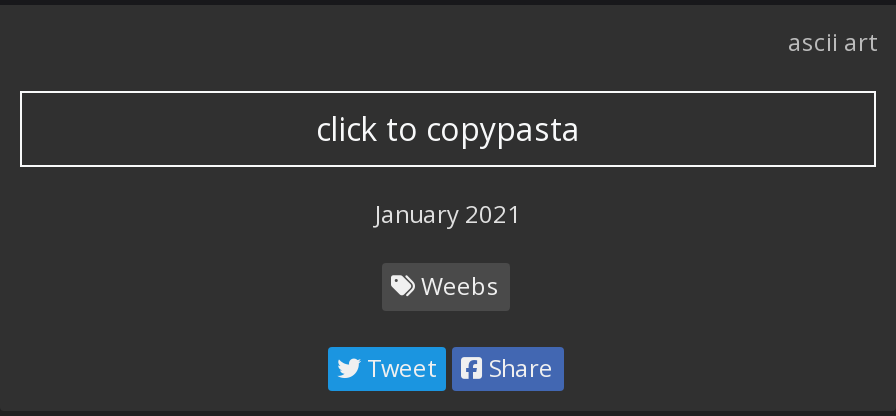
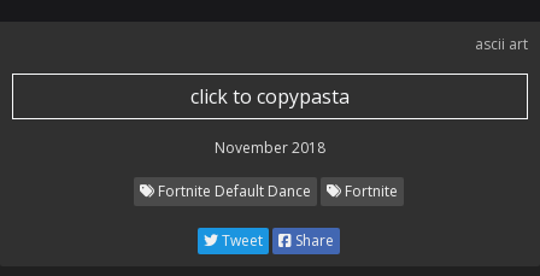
[375,197,521,231] January 2021 -> [215,137,325,158] November 2018
[415,269,499,303] Weebs -> [154,181,397,201] Fortnite Default Dance | Fortnite

